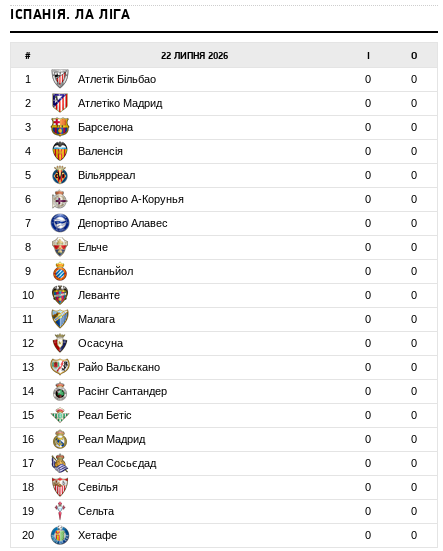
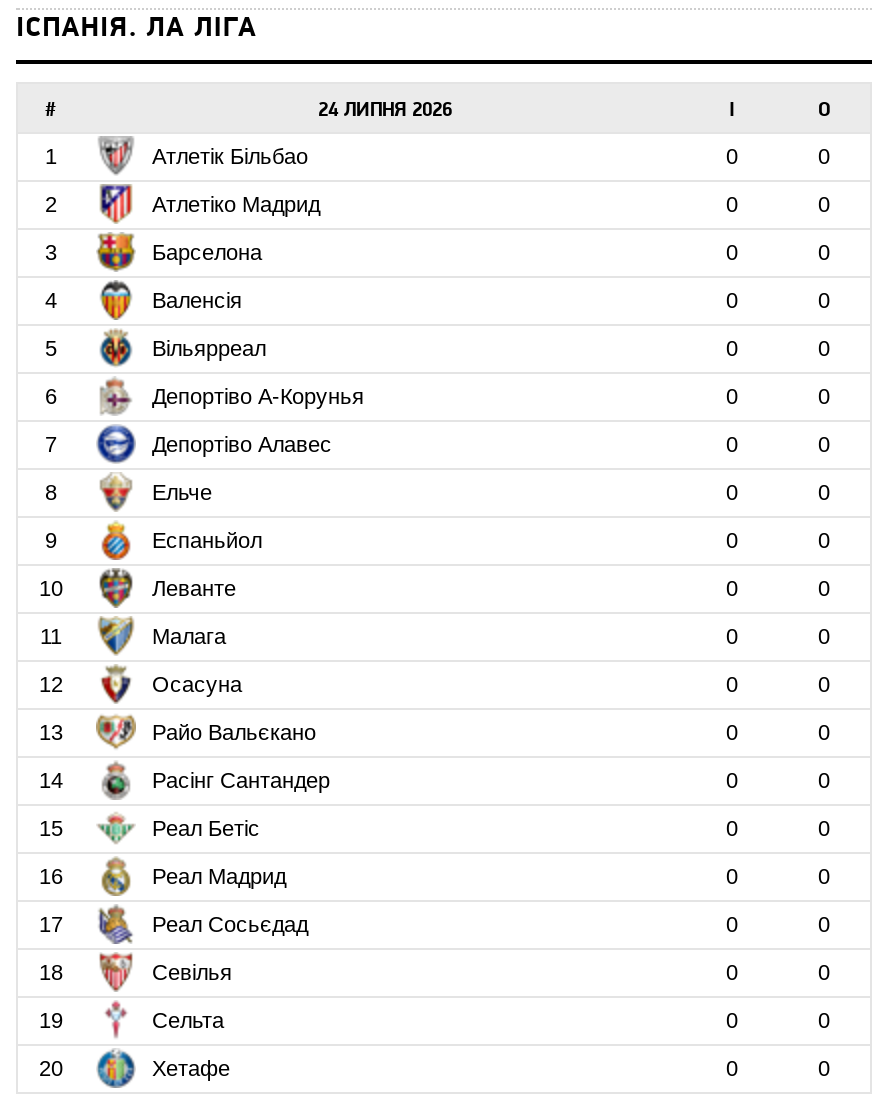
[161,51,228,62] 22 ЛИПНЯ 2026 -> [318,101,452,123] 24 ЛИПНЯ 2026

